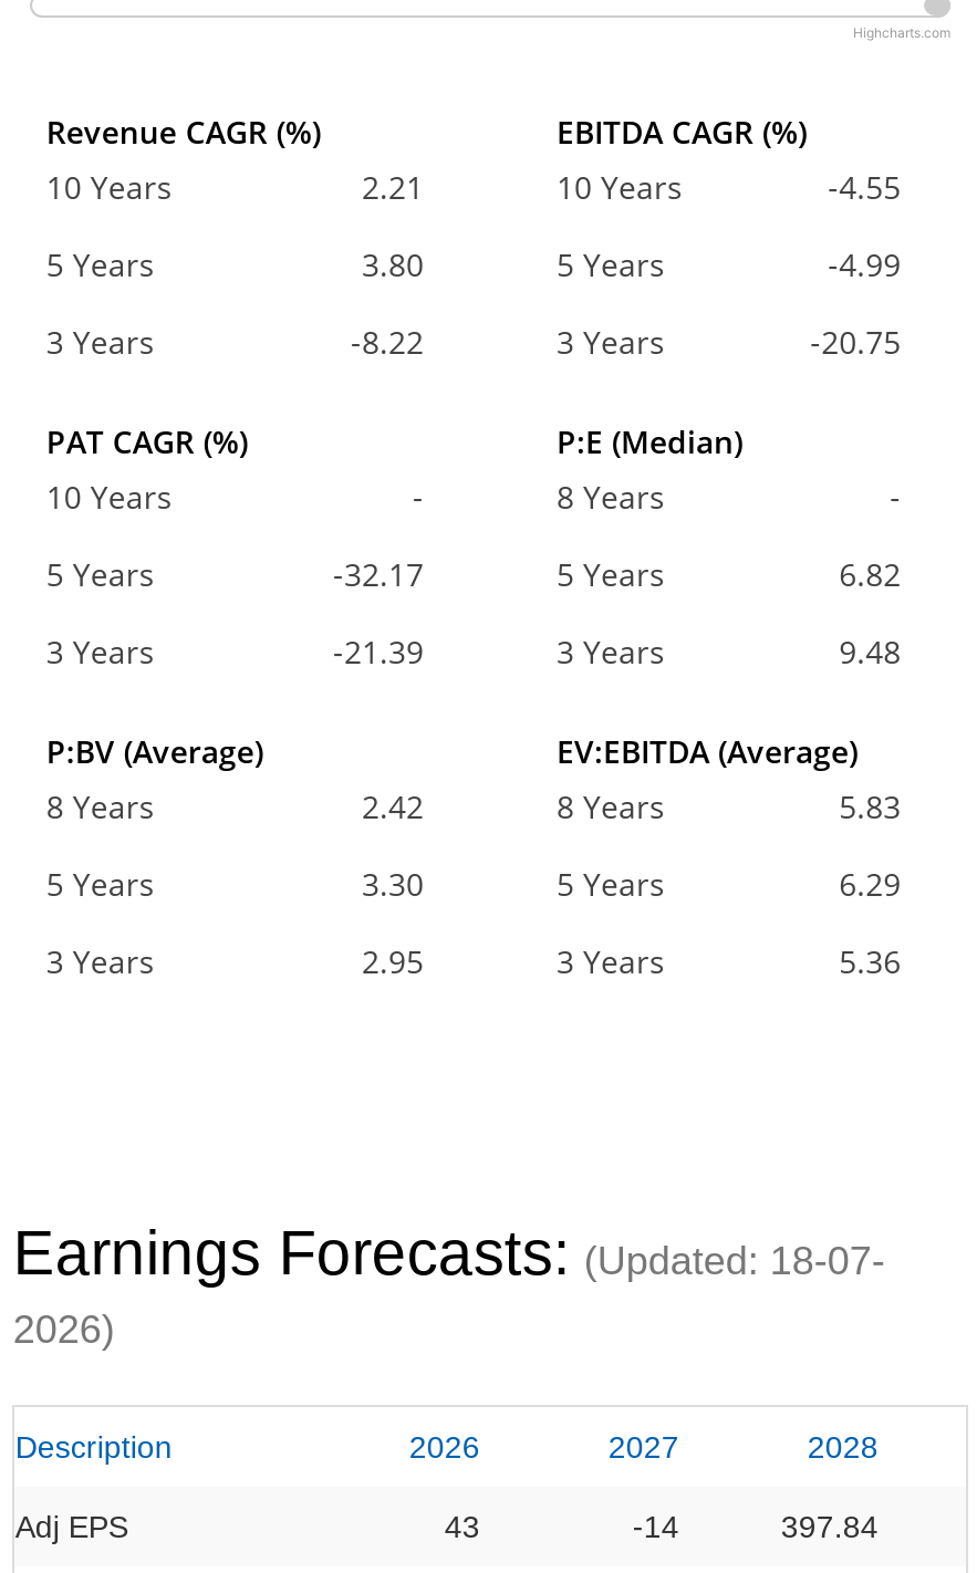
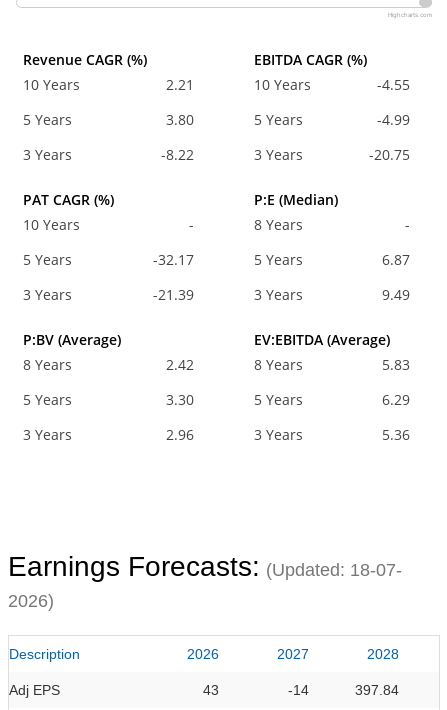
[839,553,901,595] 6.82 -> [382,250,410,269] 6.87
[839,631,901,673] 9.48 -> [382,285,410,304] 9.49
[362,940,424,982] 2.95 -> [166,425,194,444] 2.96

